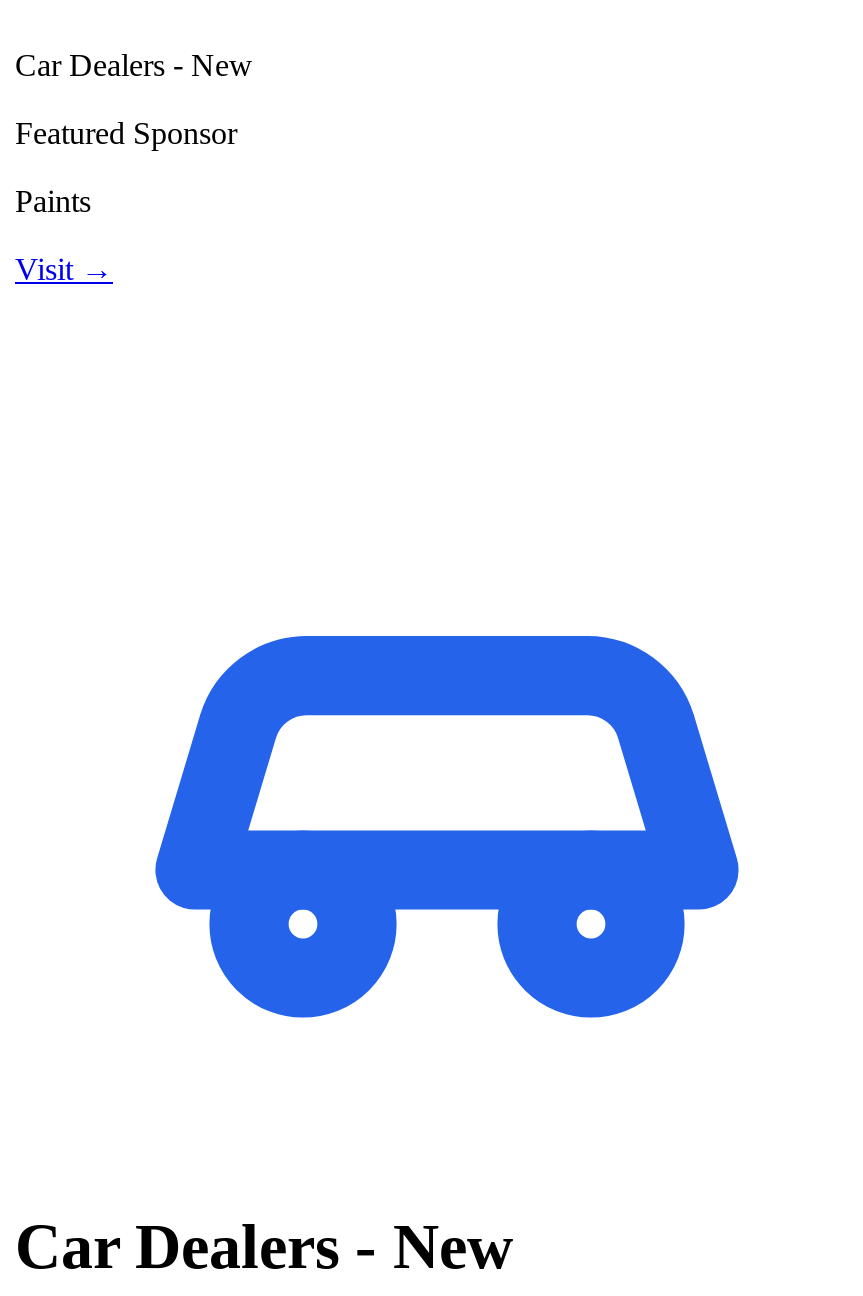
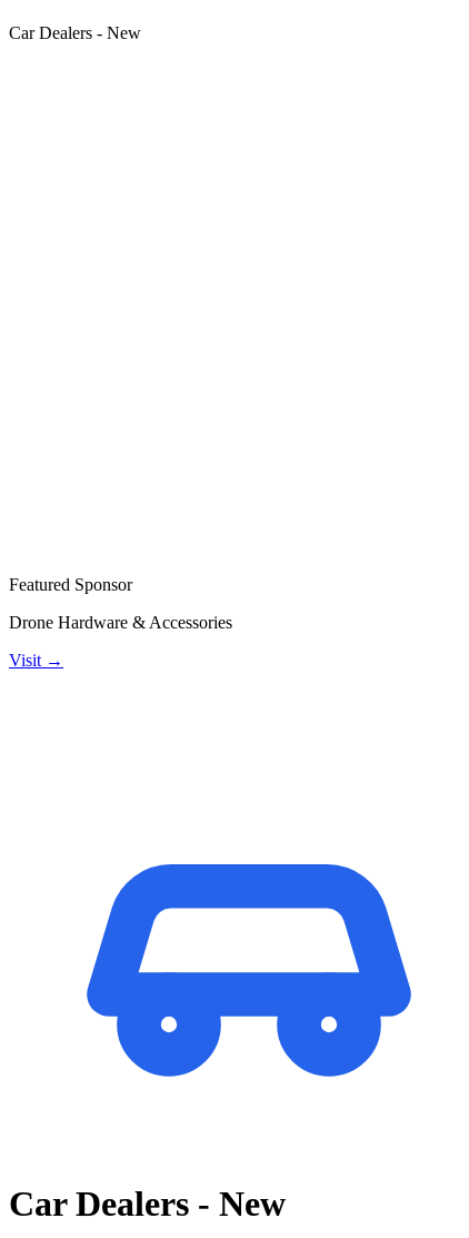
[15,184,91,218] Paints -> [9,613,232,632] Drone Hardware & Accessories

